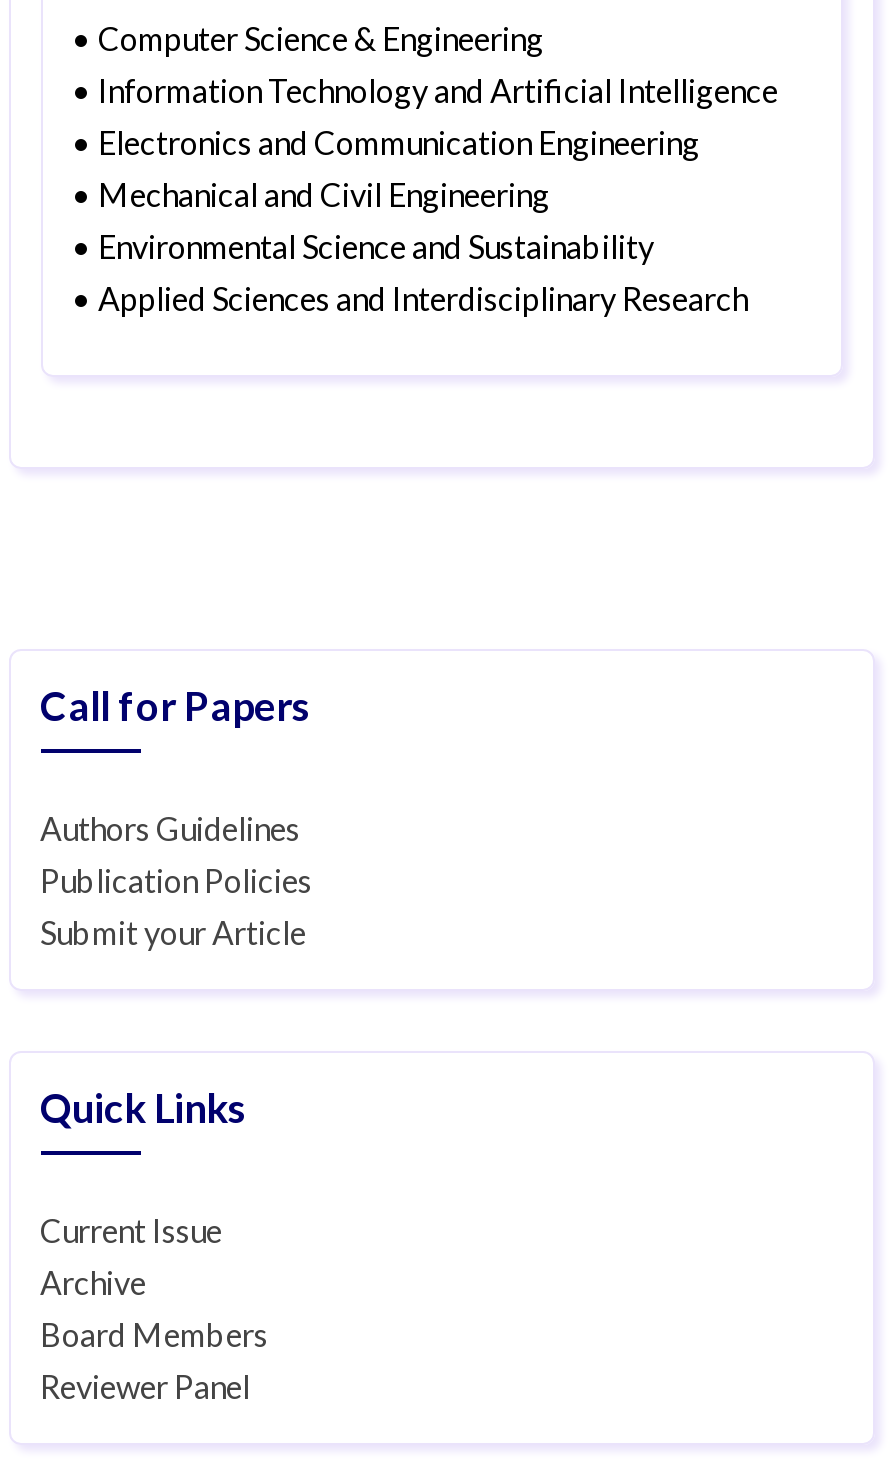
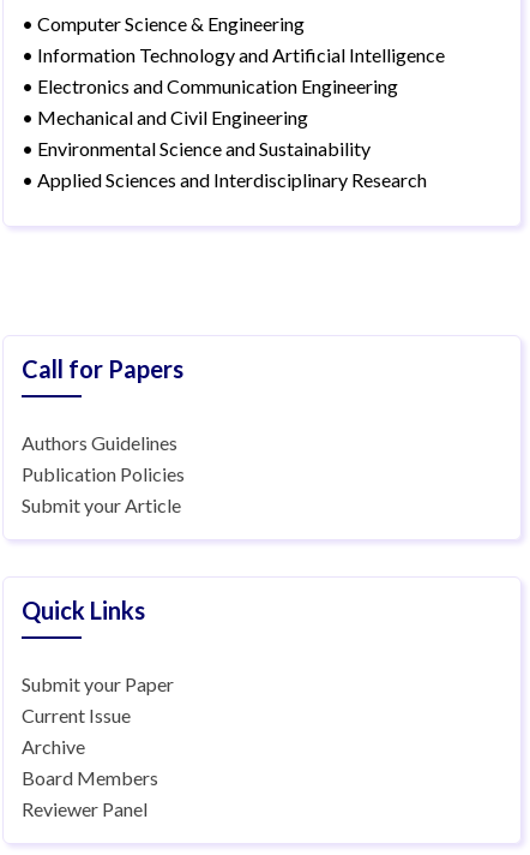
moved [40,681,312,1131] -> [21,354,184,624]: Call for Papers | Authors Guidelines | Publication Policies | Submit your Article | Quick Links
none -> [21,672,173,695] Submit your Paper

